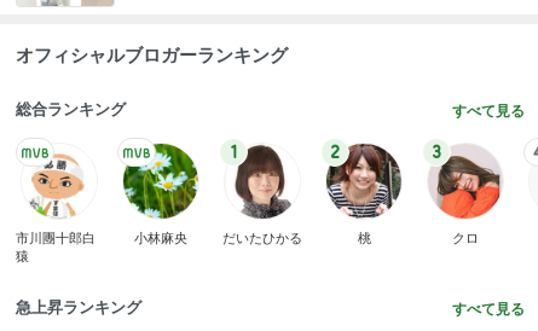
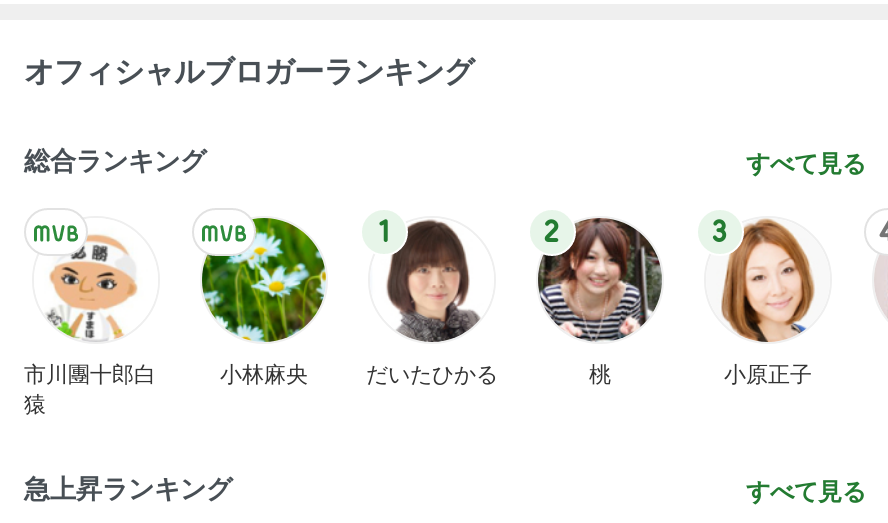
[429,145,502,245] [image] | クロ -> [710,218,826,386] [image] | 小原正子

